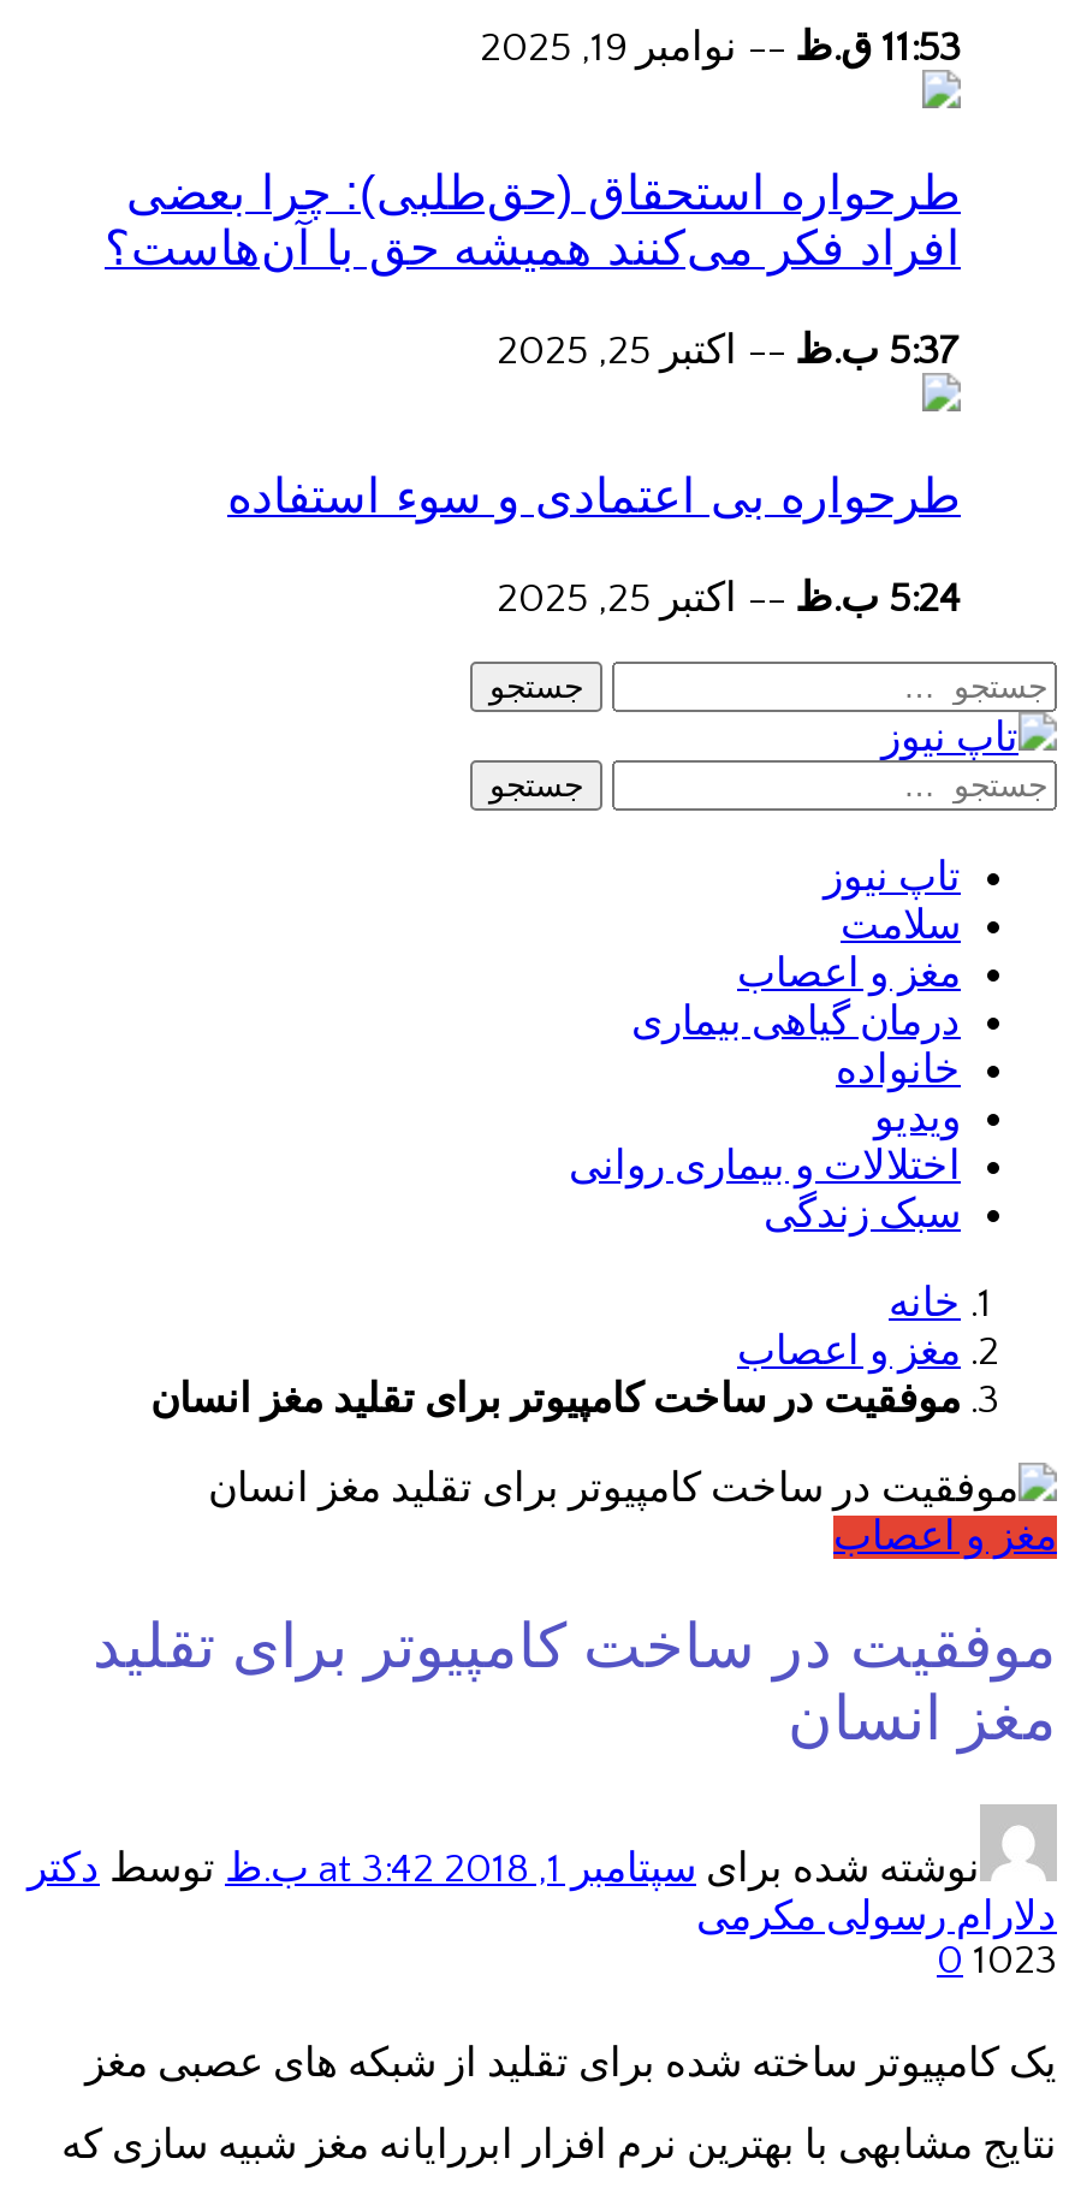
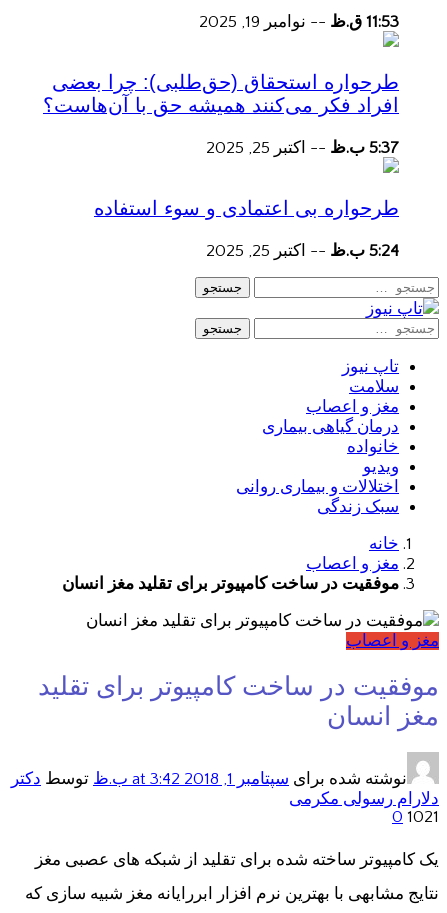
[973,1939,1057,1982] 1023 -> [407,808,439,826] 1021

